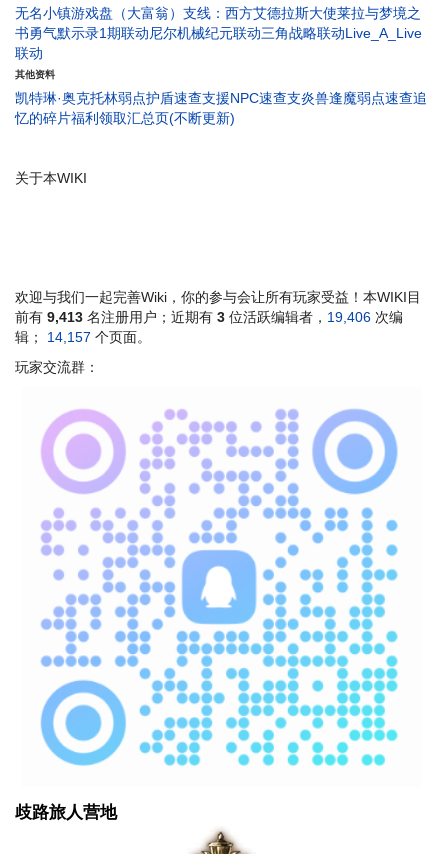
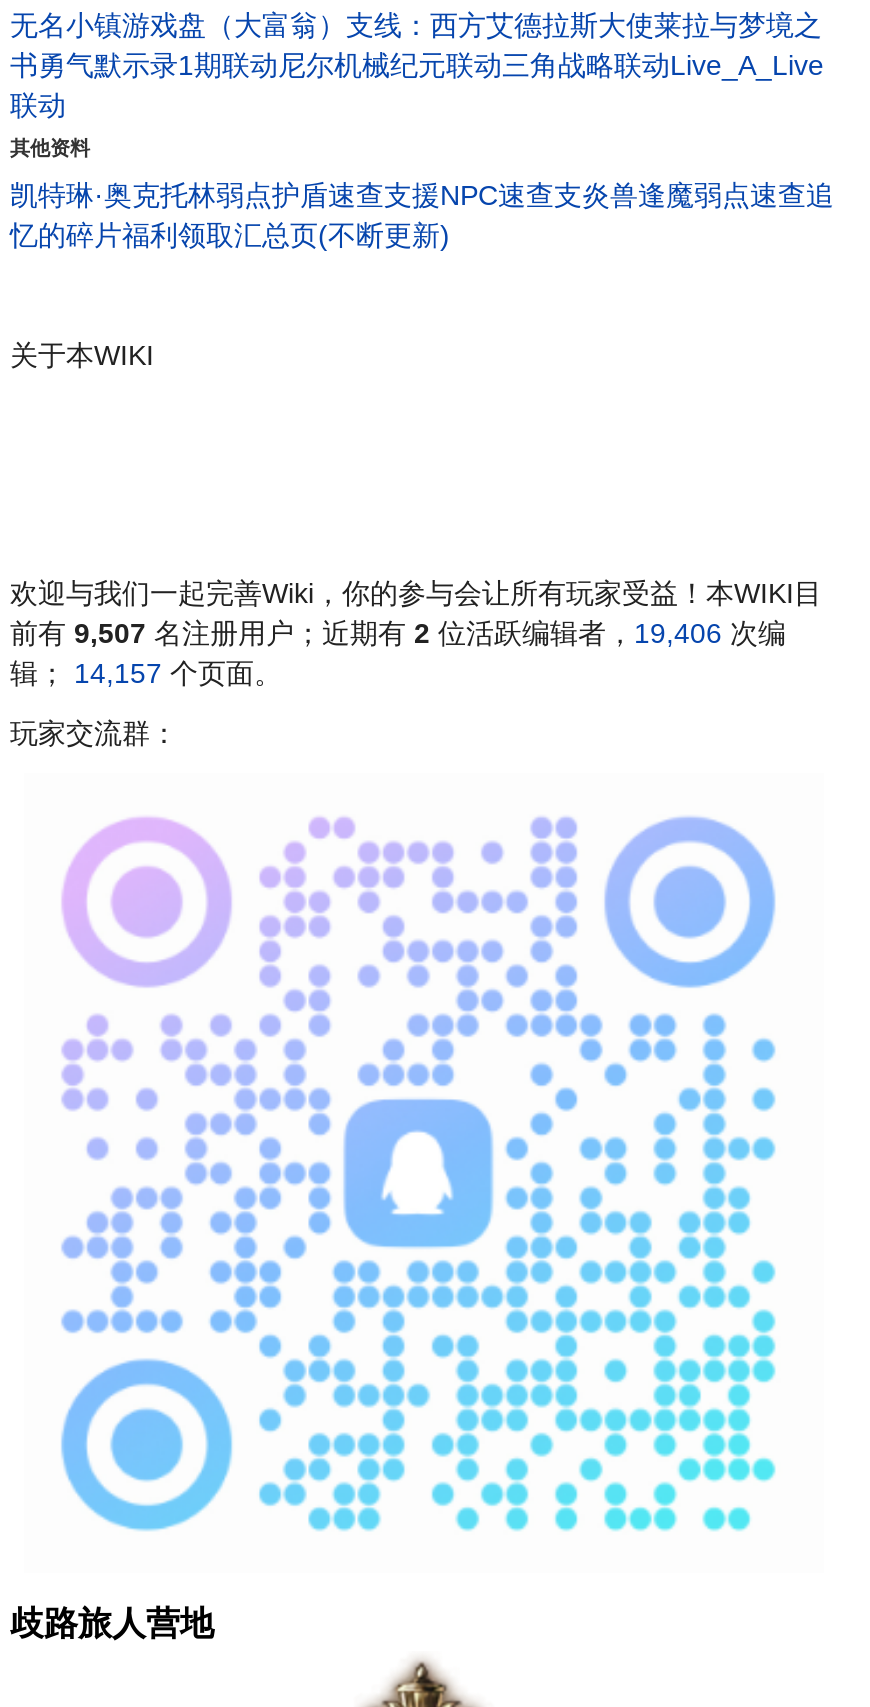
[15,309,403,325] 前有9,413名注册用户；近期有3位活跃编辑者，19,406次编 -> [10,616,786,648] 前有9,507名注册用户；近期有2位活跃编辑者，19,406次编

